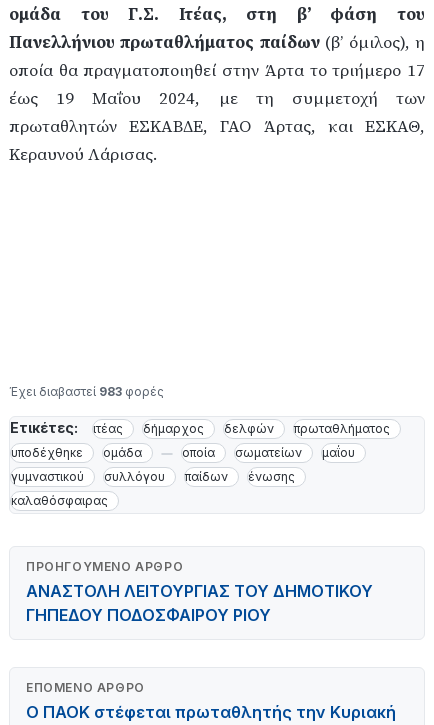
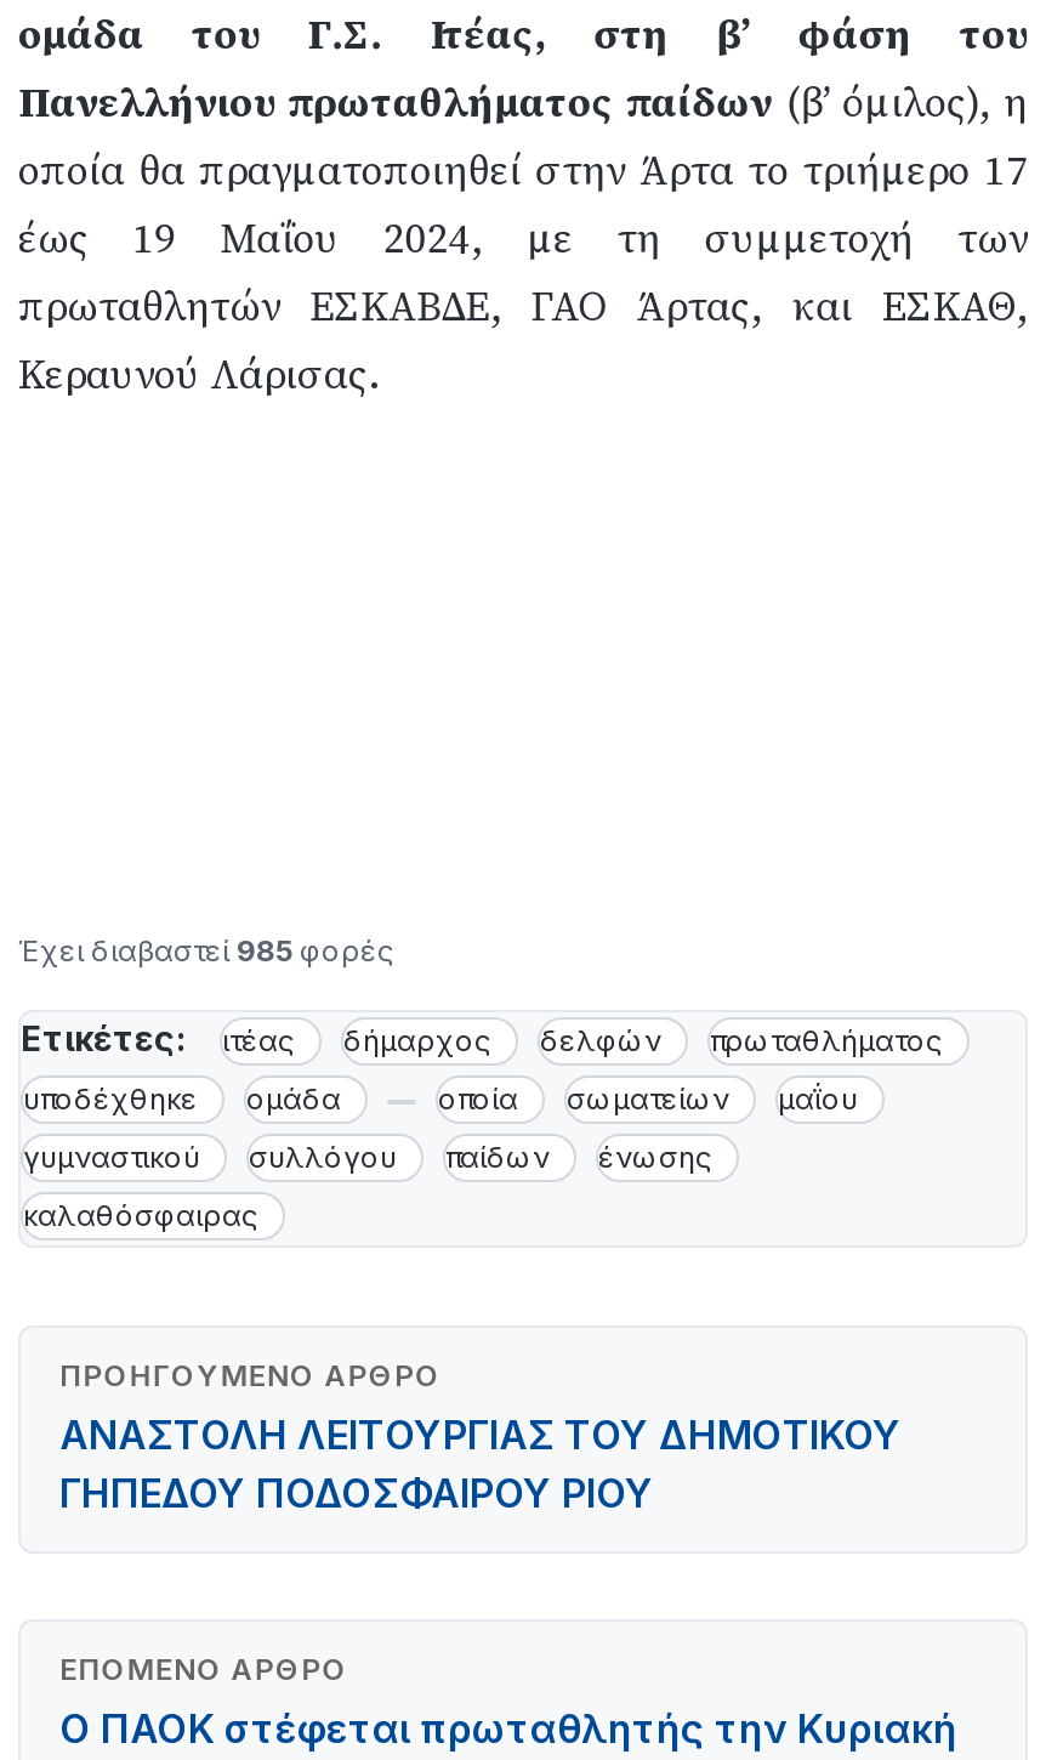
[9,384,164,399] Έχει διαβαστεί 983 φορές -> [18,933,394,970] Έχει διαβαστεί 985 φορές

